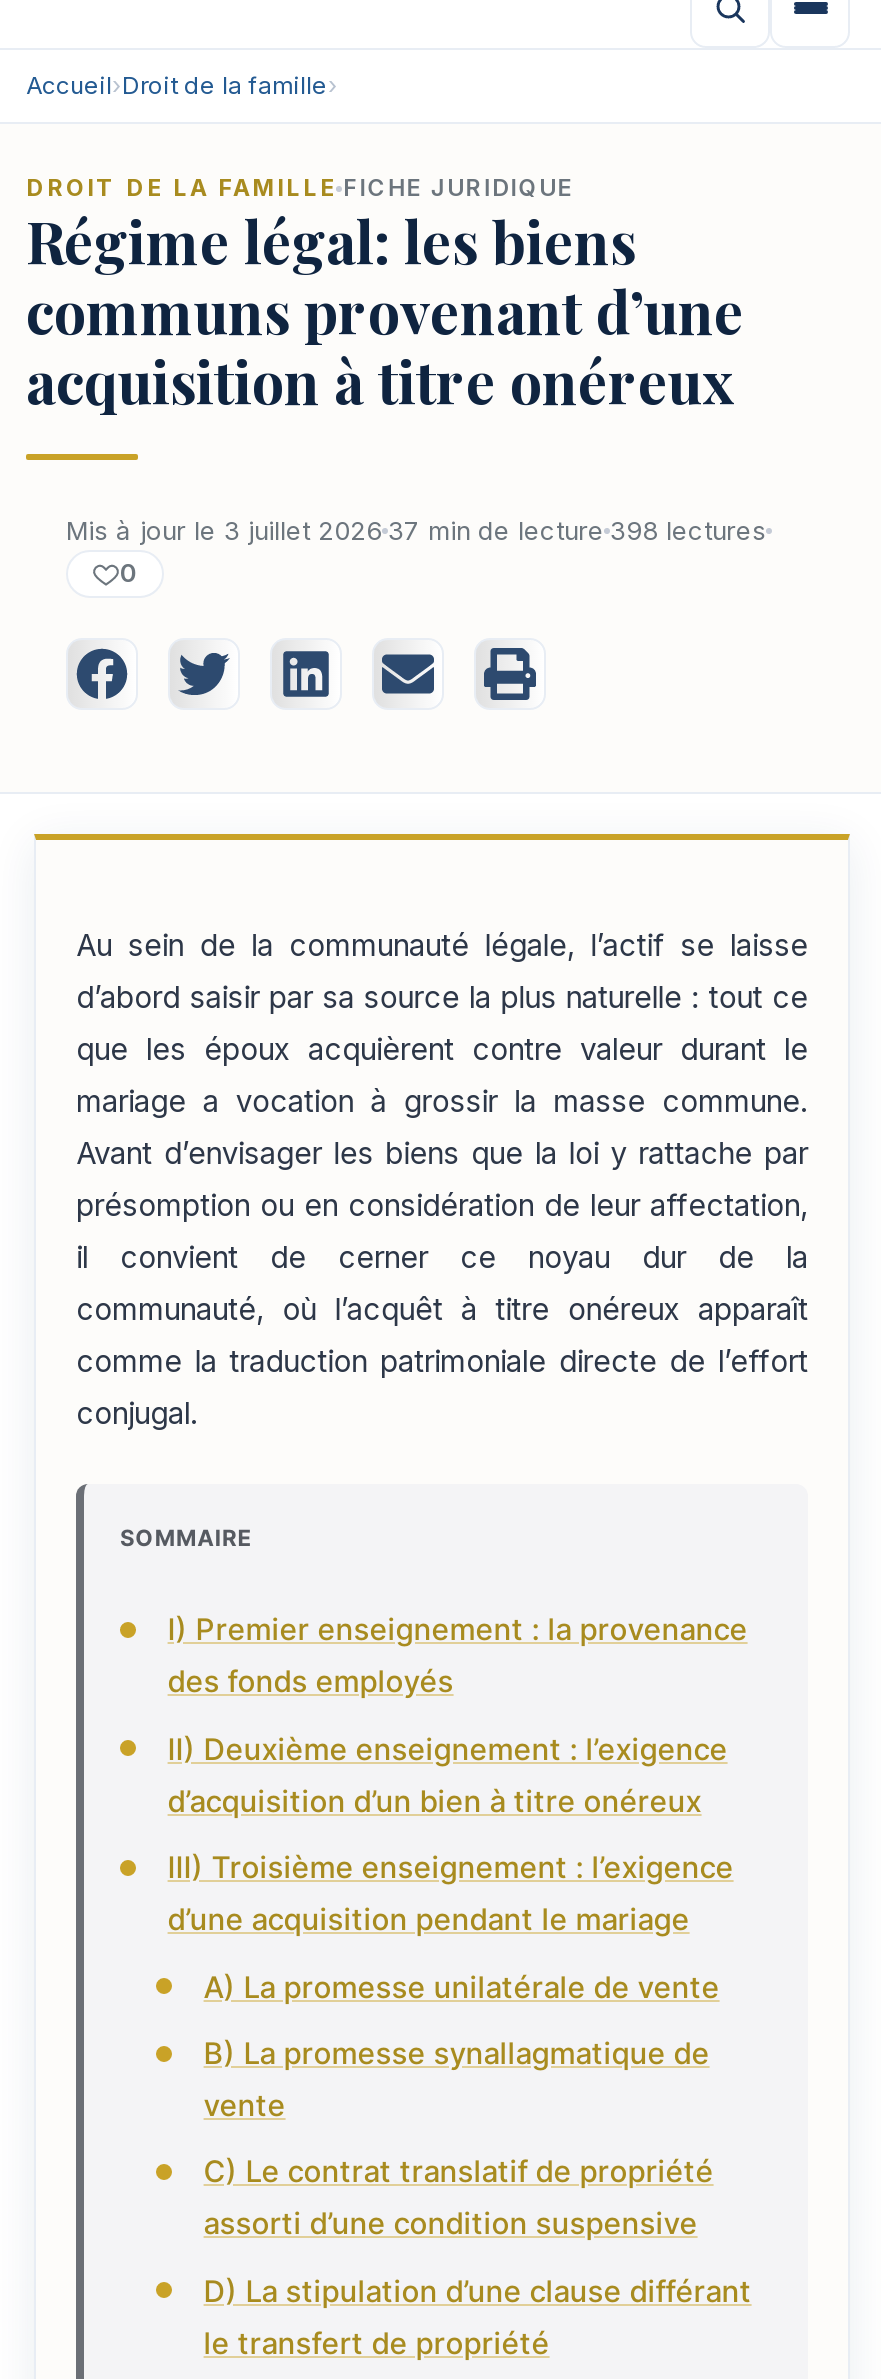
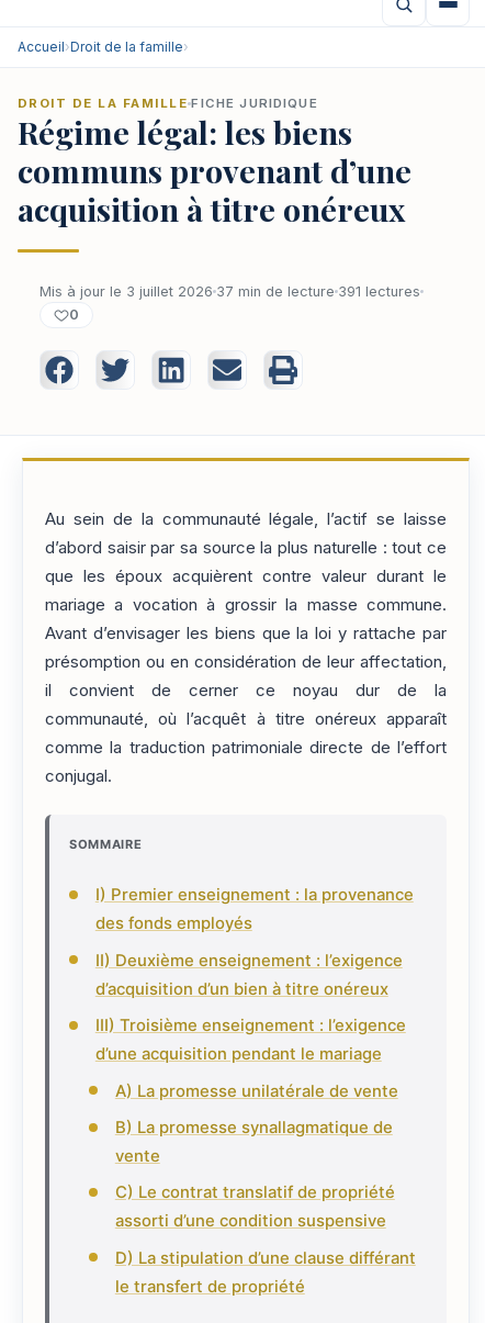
[66,515,766,545] Mis à jour le 3 juillet 2026 37 min de lecture 398 lectures -> [40,283,420,299] Mis à jour le 3 juillet 2026 37 min de lecture 391 lectures

